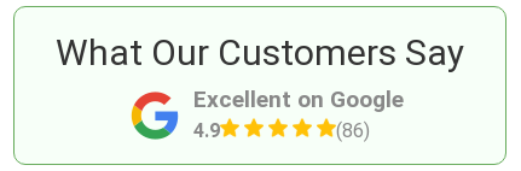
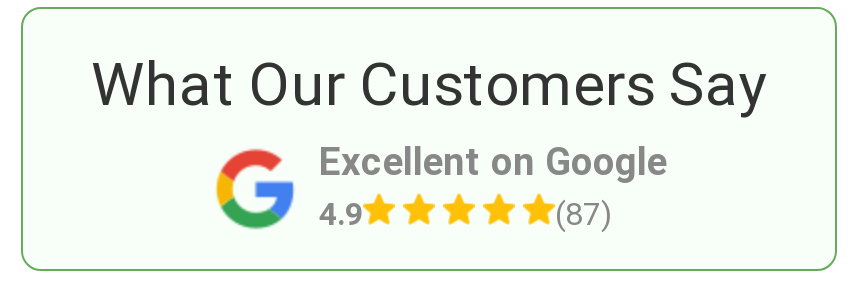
[336,119,370,142] (86) -> [555,195,611,233] (87)

